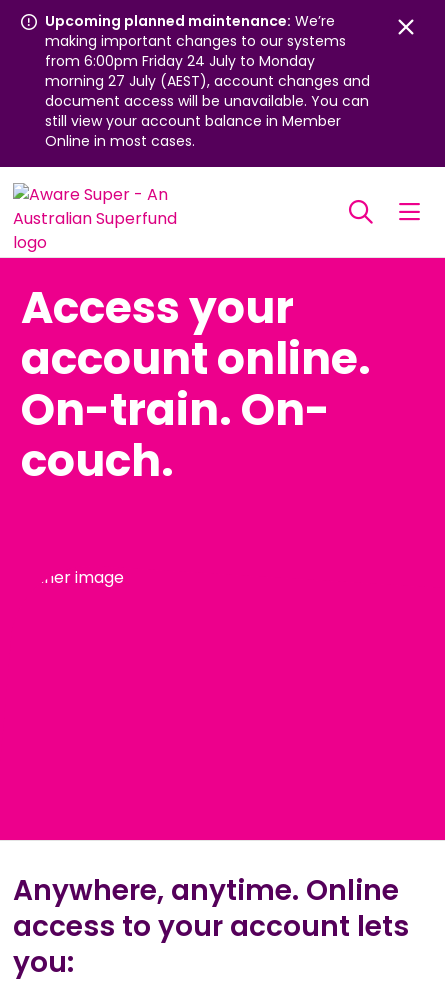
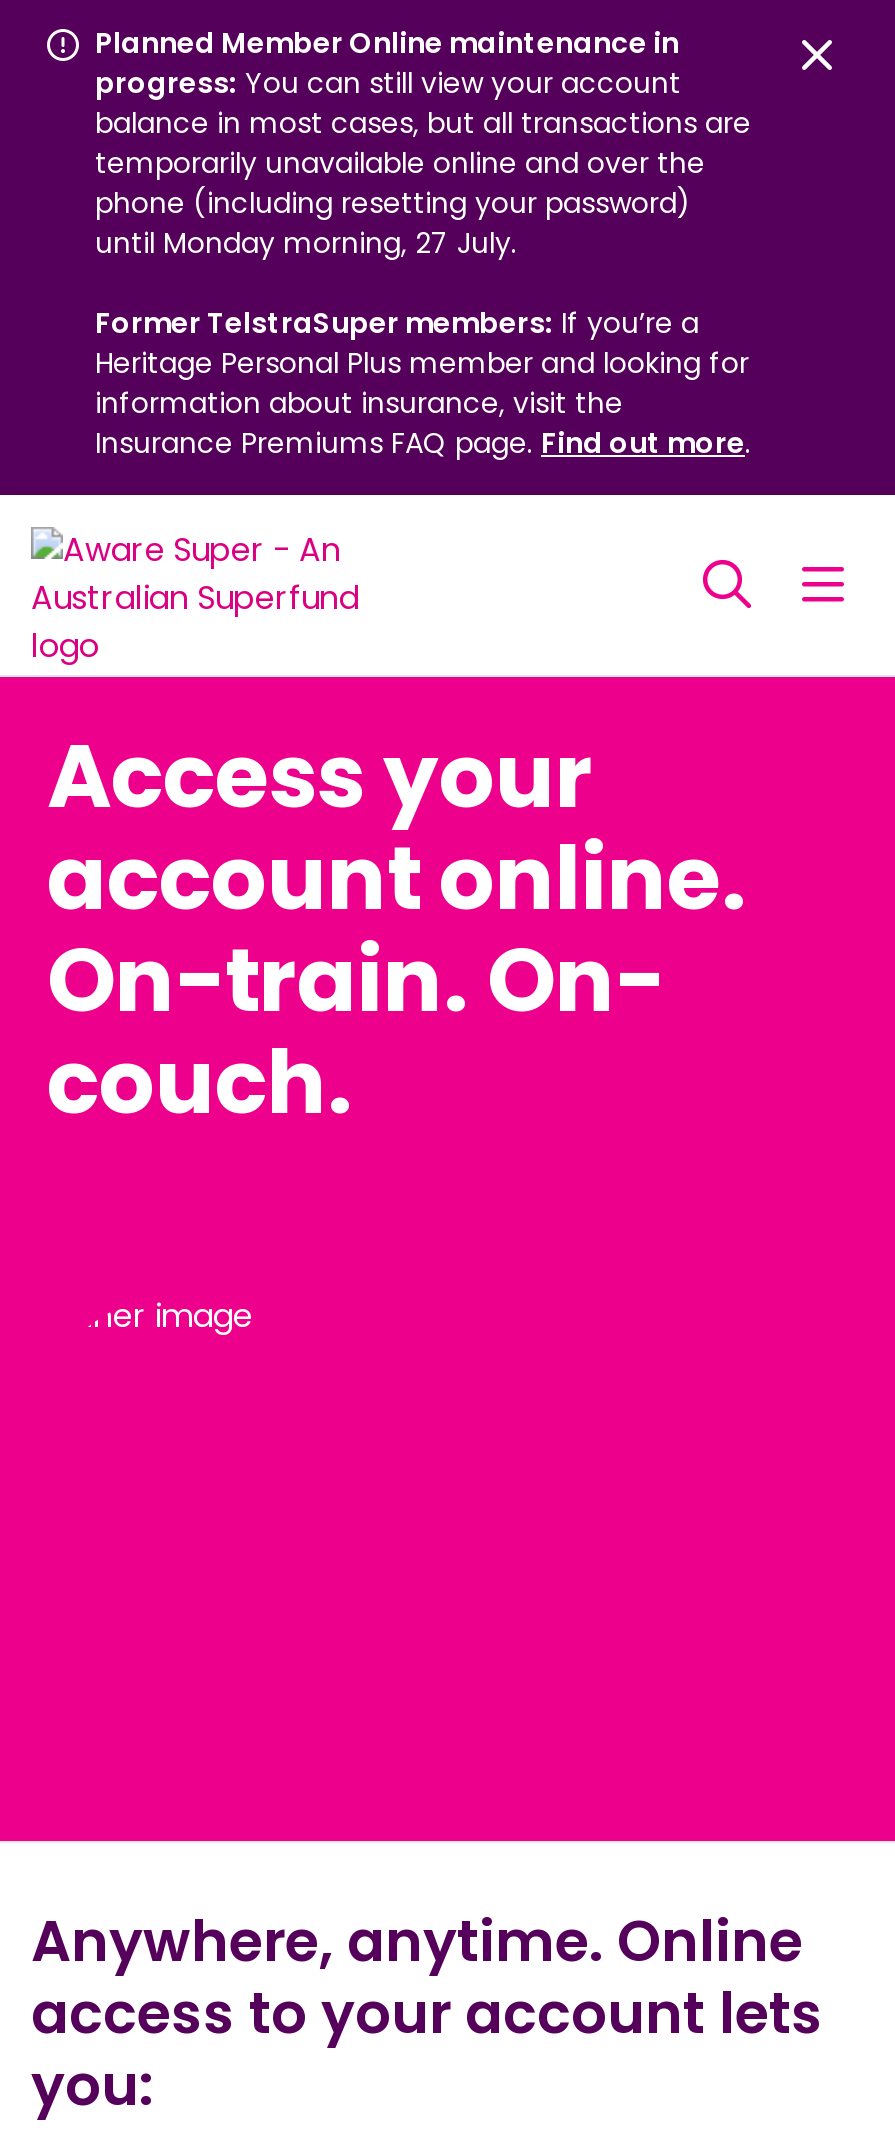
[45,11,370,151] Upcoming planned maintenance: We’re | making important changes to our systems | from 6:00pm Friday 24 July to Monday | morning 27 July (AEST), account changes and | document access will be unavailable. You can | still view your account balance in Member | Online in most cases. -> [95,23,751,463] Planned Member Online maintenance in | progress: You can still view your account | balance in most cases, but all transactions are | temporarily unavailable online and over the | phone (including resetting your password) | until Monday morning, 27 July. | Former TelstraSuper members: If you’re a | Heritage Personal Plus member and looking for | information about insurance, visit the | Insurance Premiums FAQ page. Find out more.

